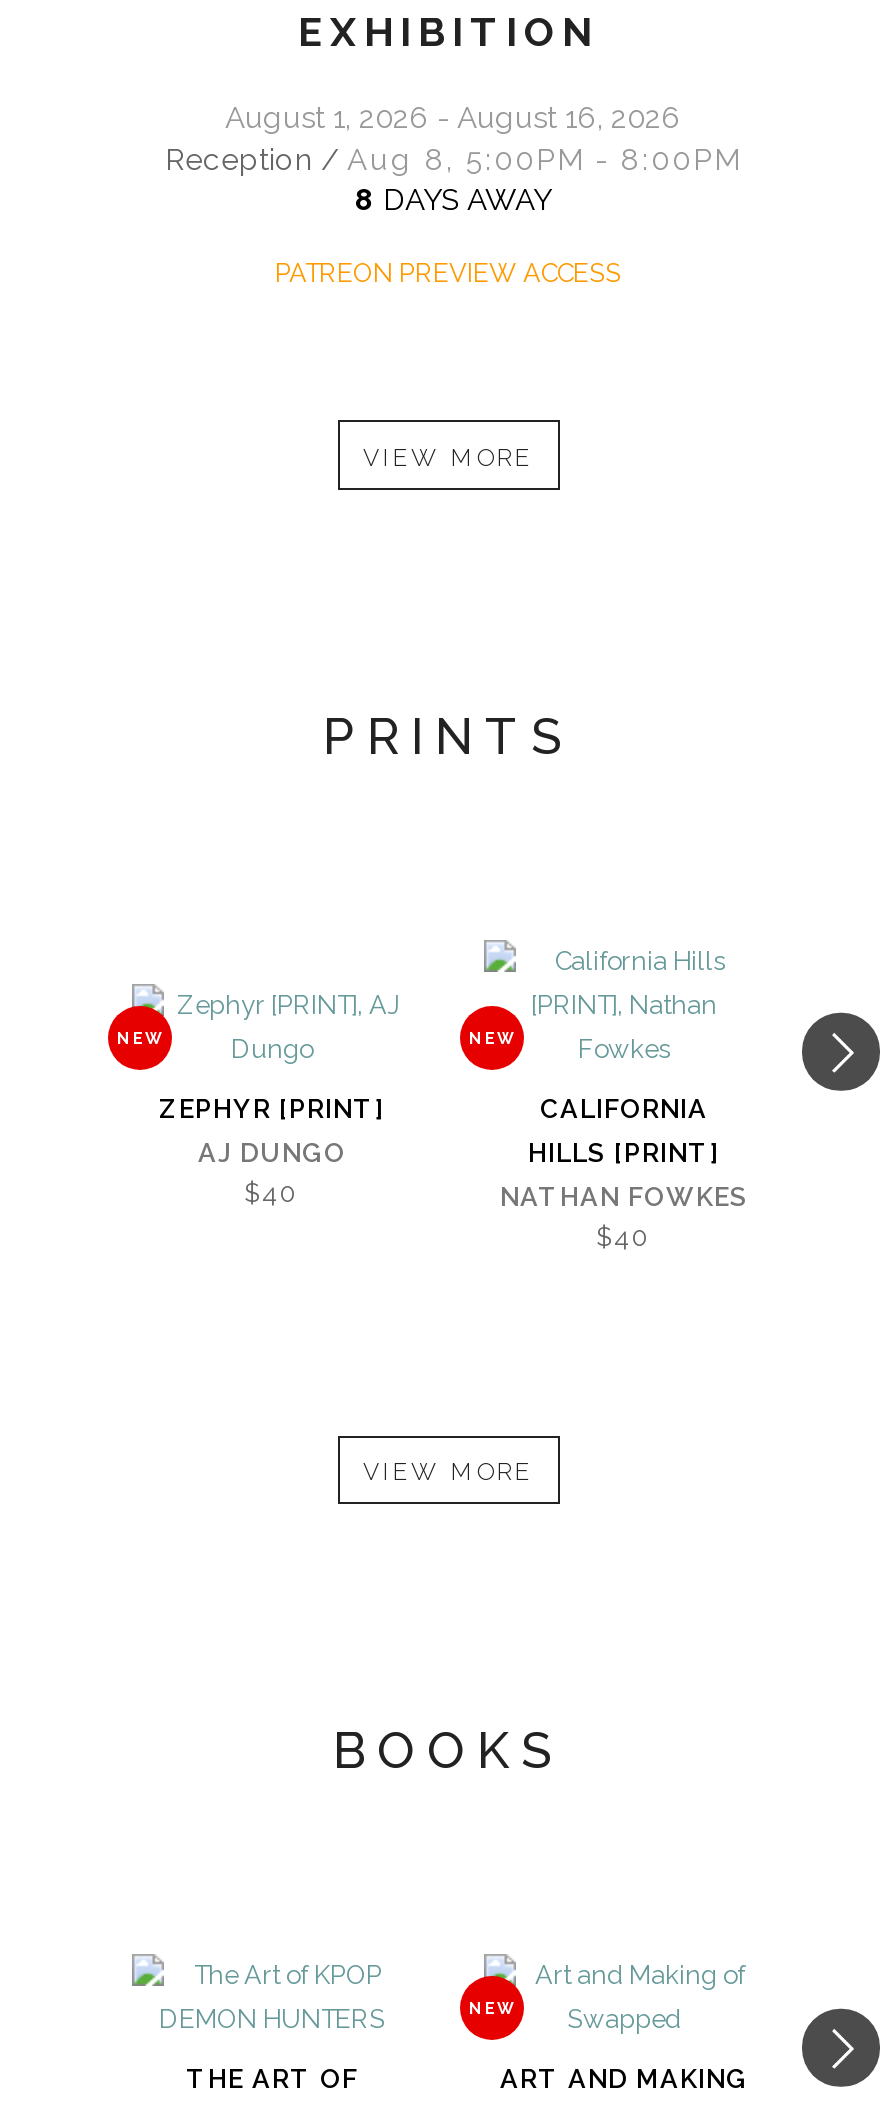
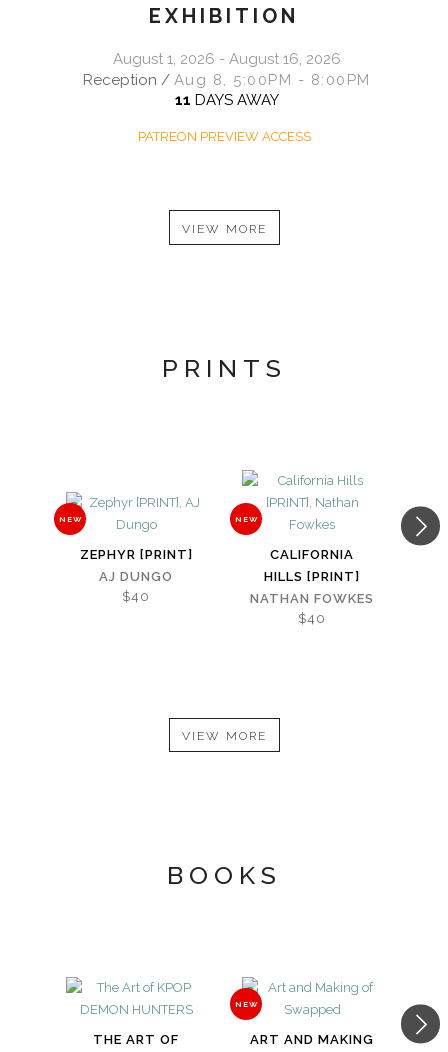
[355,182,551,218] 8 DAYS AWAY -> [174,91,278,109] 11 DAYS AWAY

